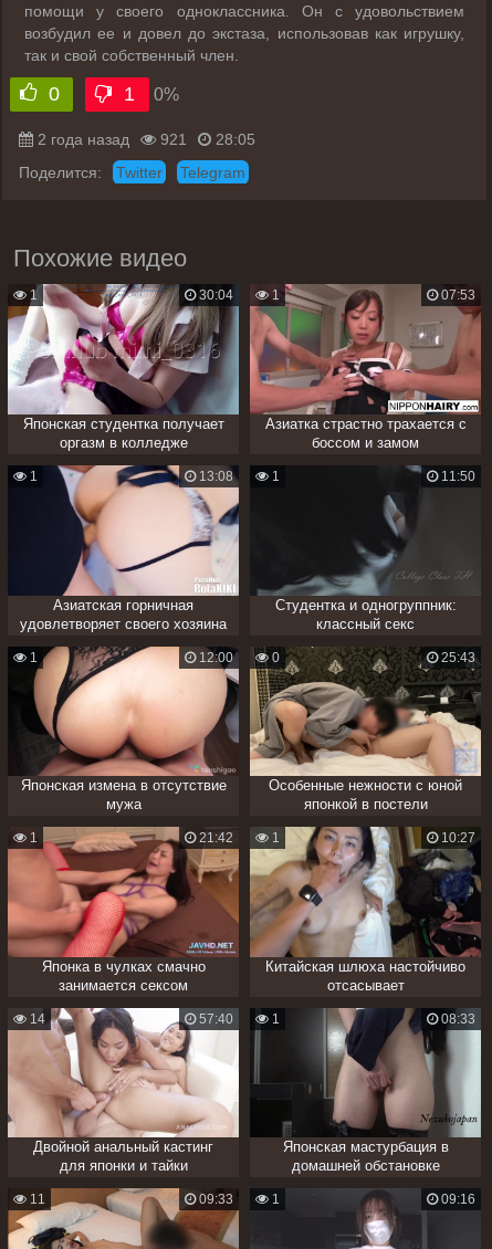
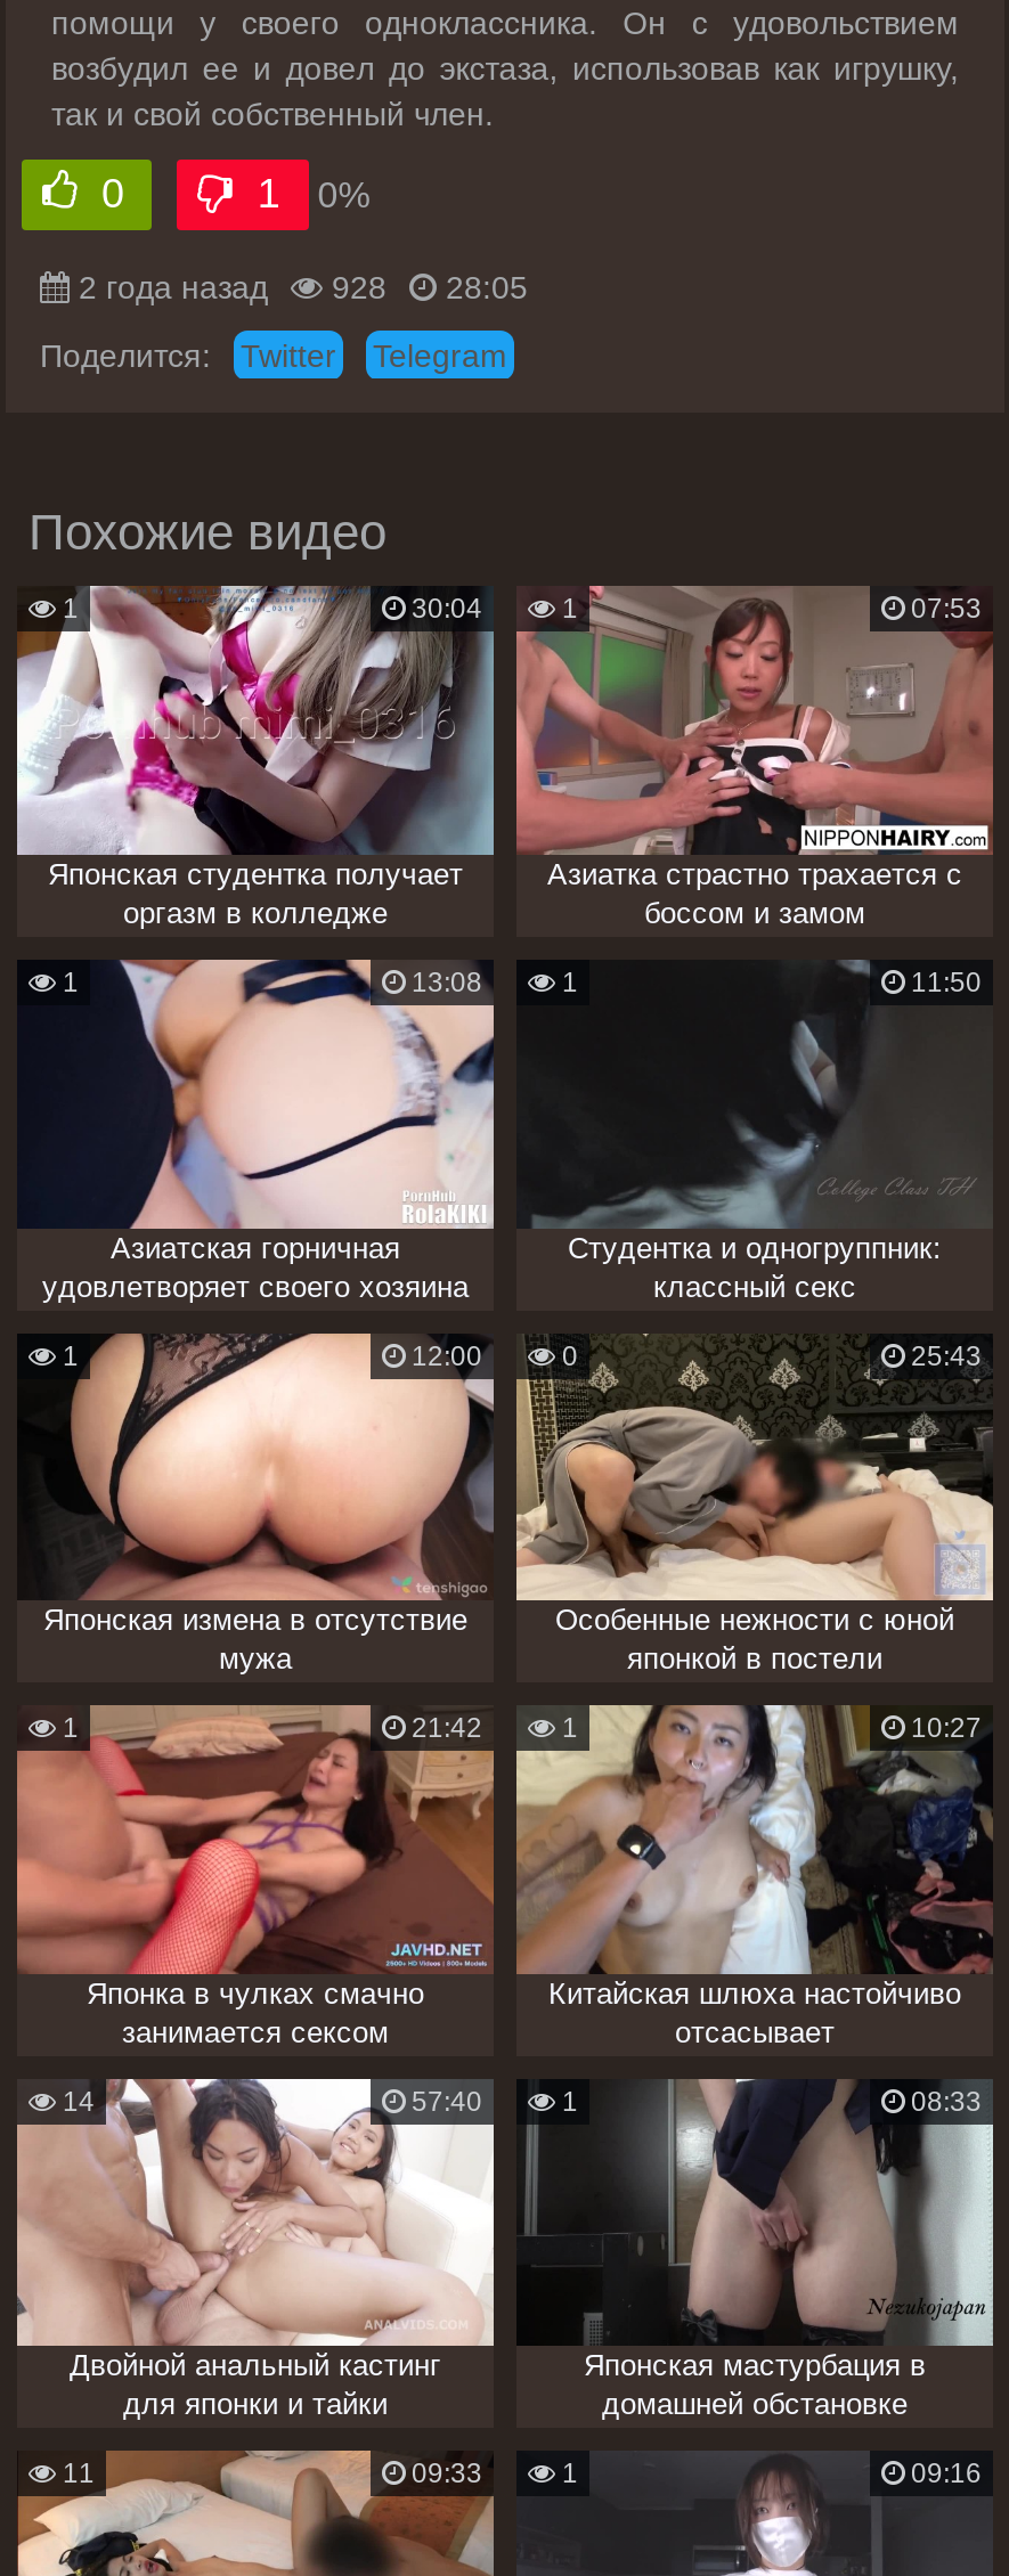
[33,131,255,149] 2 года назад 921 28:05 -> [70,270,528,306] 2 года назад 928 28:05

